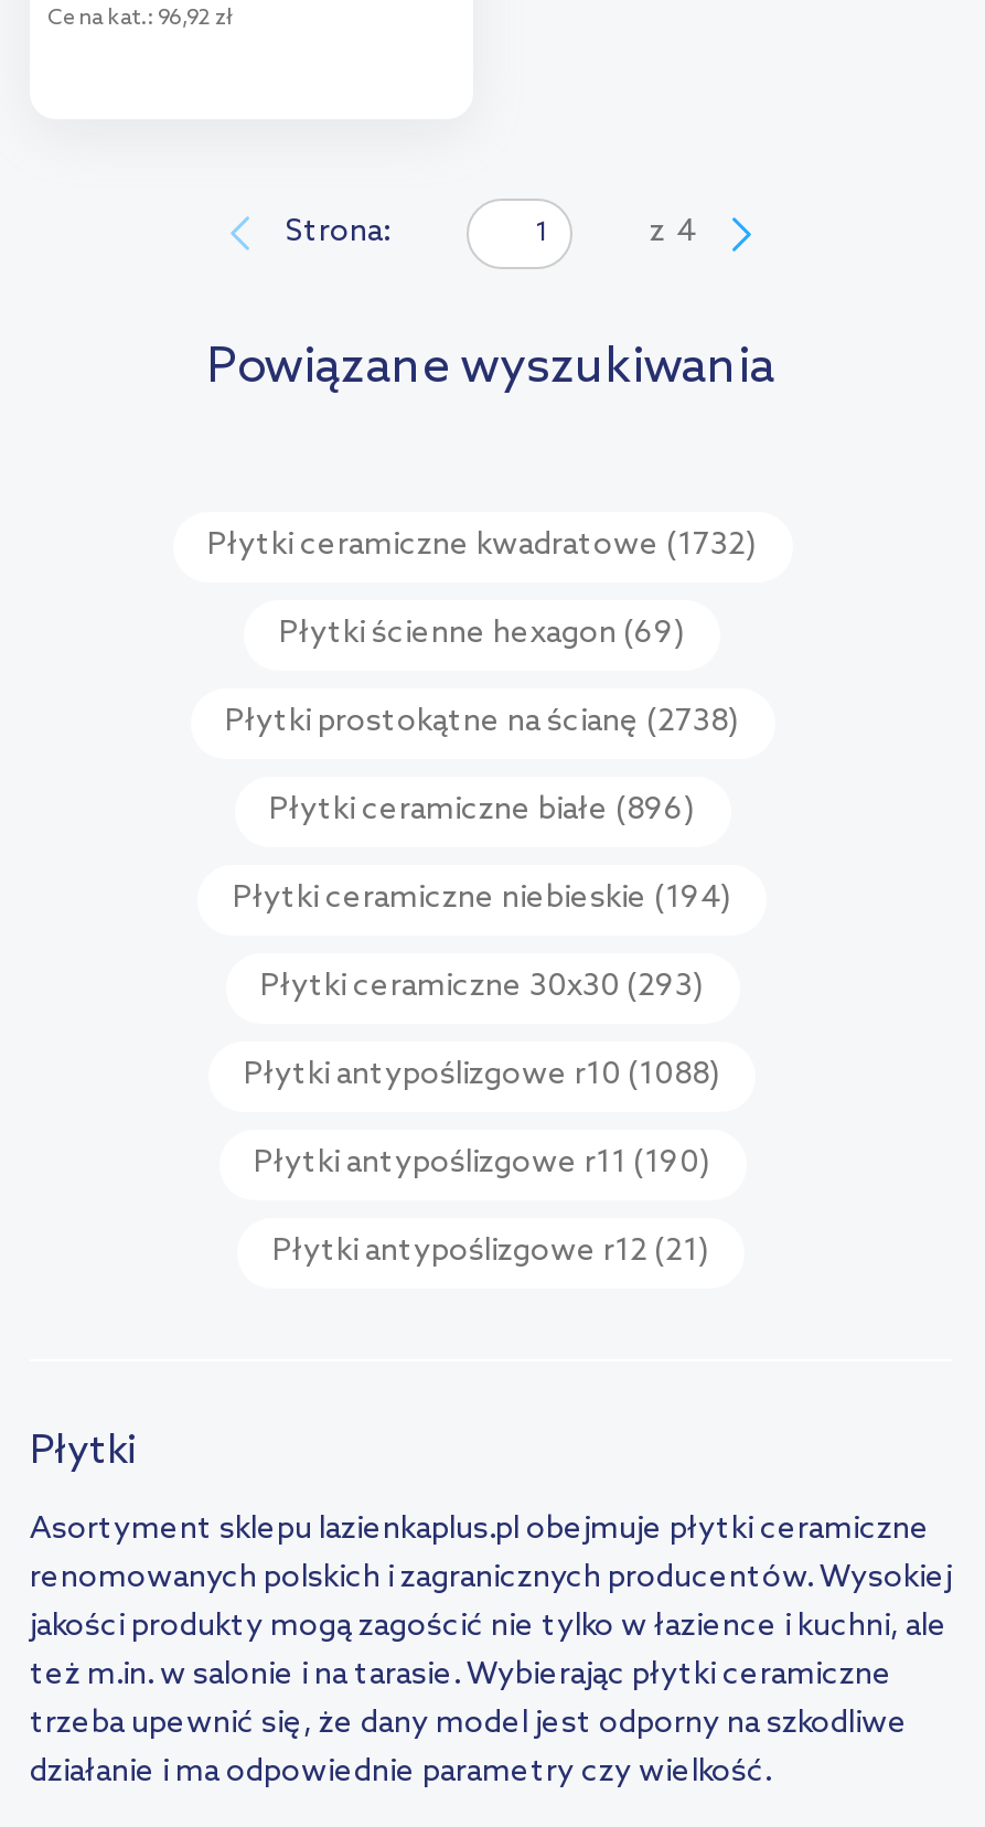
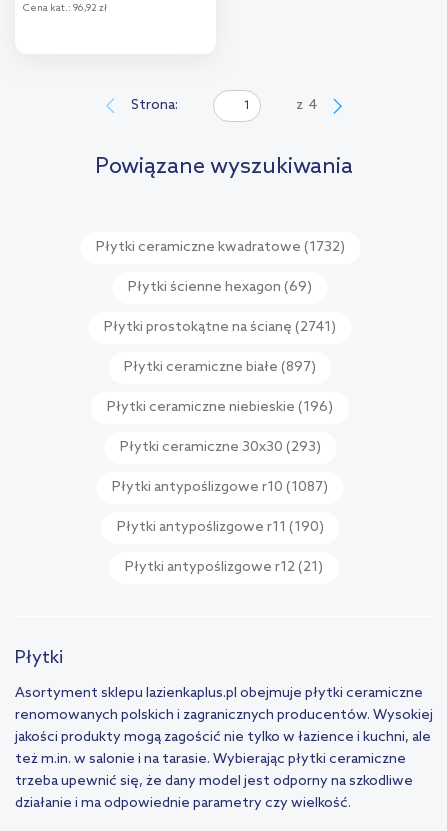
[225,704,739,742] Płytki prostokątne na ścianę (2738) -> [104,319,336,336] Płytki prostokątne na ścianę (2741)
[269,792,695,830] Płytki ceramiczne białe (896) -> [124,359,316,376] Płytki ceramiczne białe (897)
[233,881,731,918] Płytki ceramiczne niebieskie (194) -> [107,399,333,416] Płytki ceramiczne niebieskie (196)
[244,1057,720,1095] Płytki antypoślizgowe r10 (1088) -> [112,479,328,496] Płytki antypoślizgowe r10 (1087)

